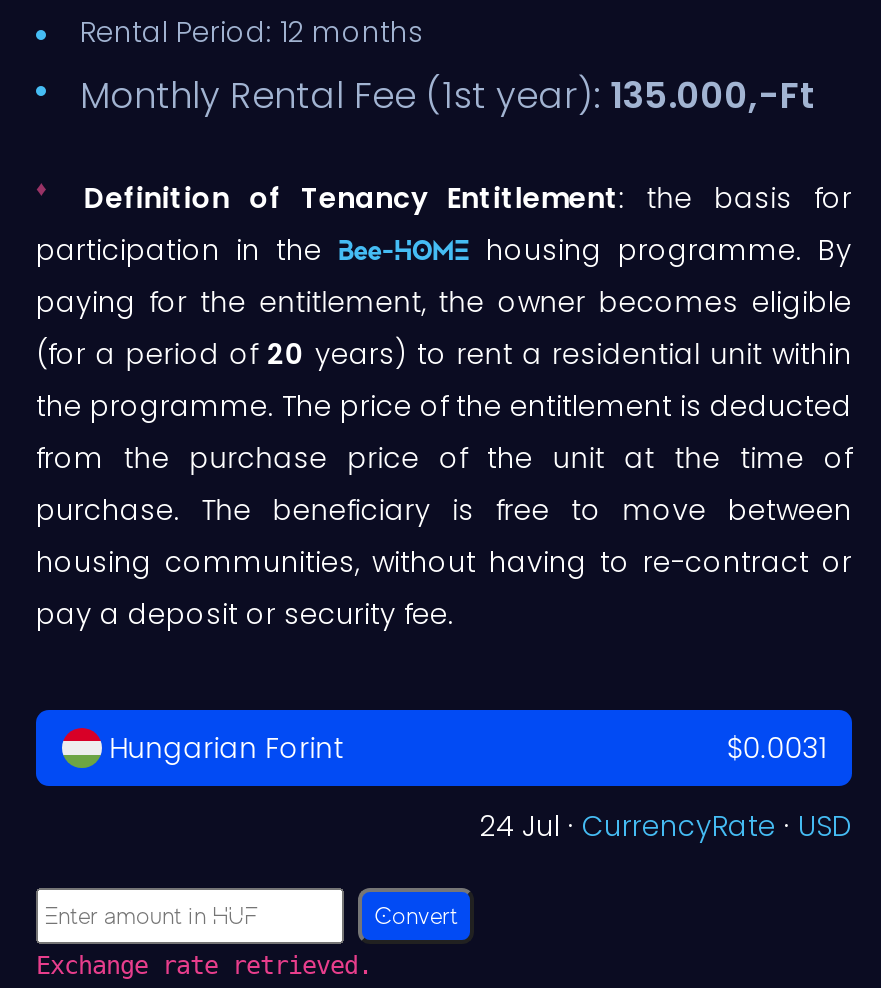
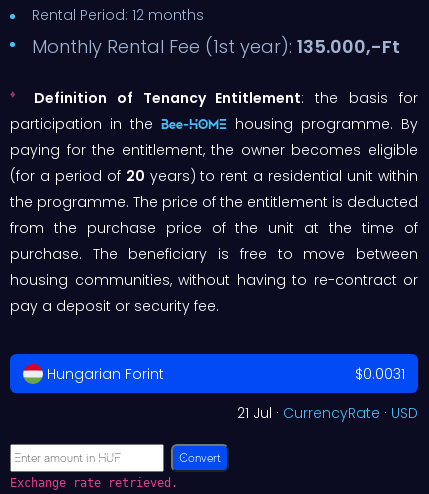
[480,805,852,845] 24 Jul · CurrencyRate · USD -> [237,403,418,423] 21 Jul · CurrencyRate · USD

